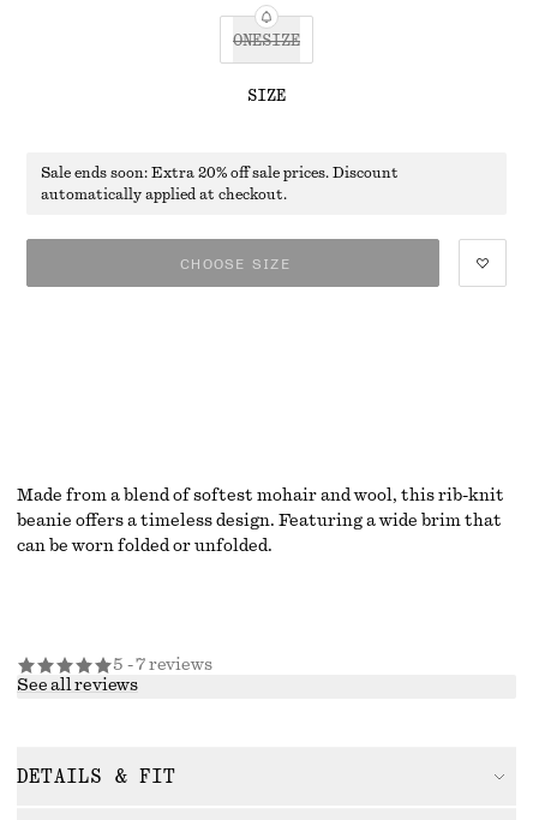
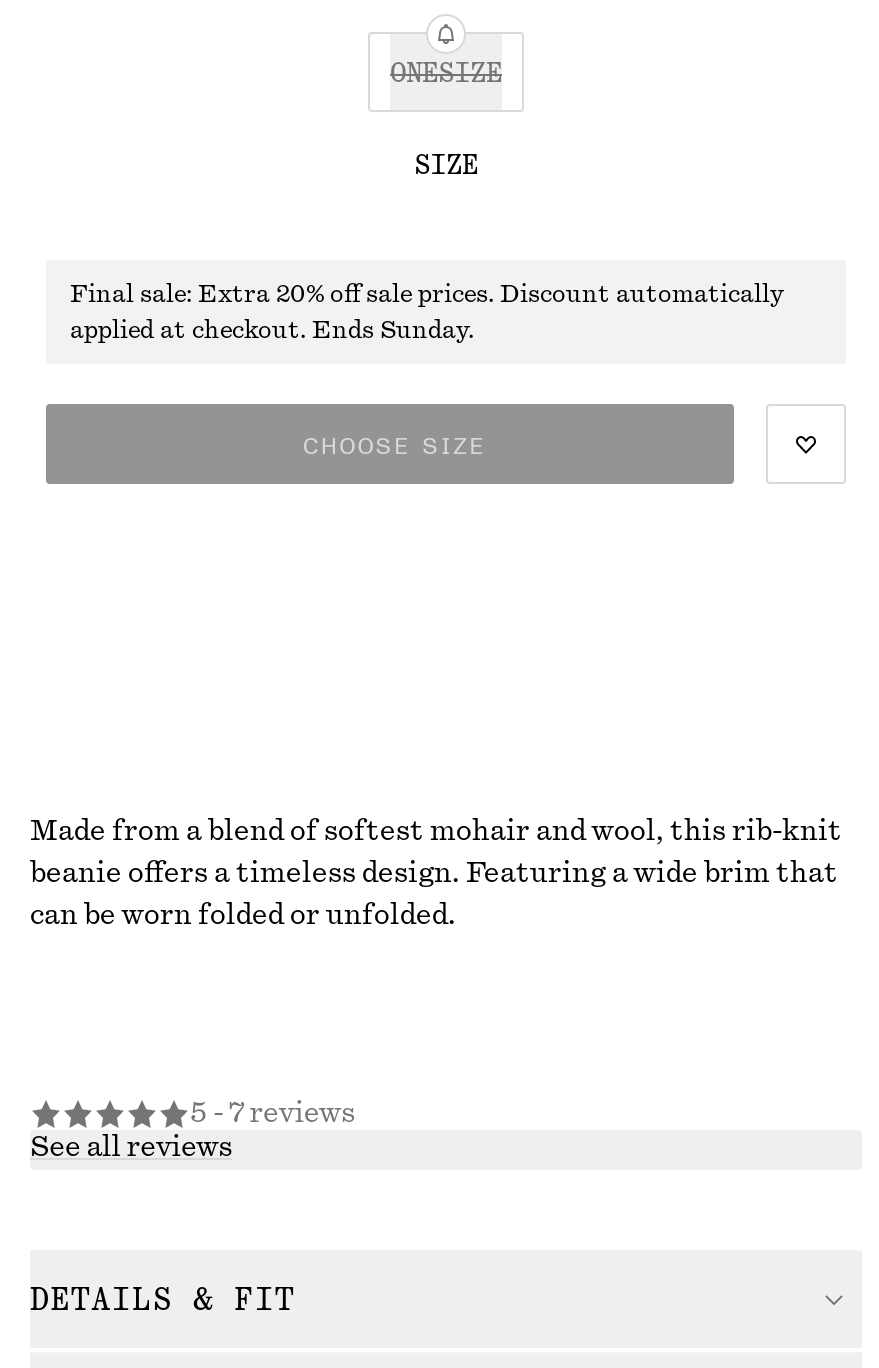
[41,166,399,180] Sale ends soon: Extra 20% off sale prices. Discount -> [70,282,784,306] Final sale: Extra 20% off sale prices. Discount automatically
[41,187,287,202] automatically applied at checkout. -> [70,318,474,342] applied at checkout. Ends Sunday.

